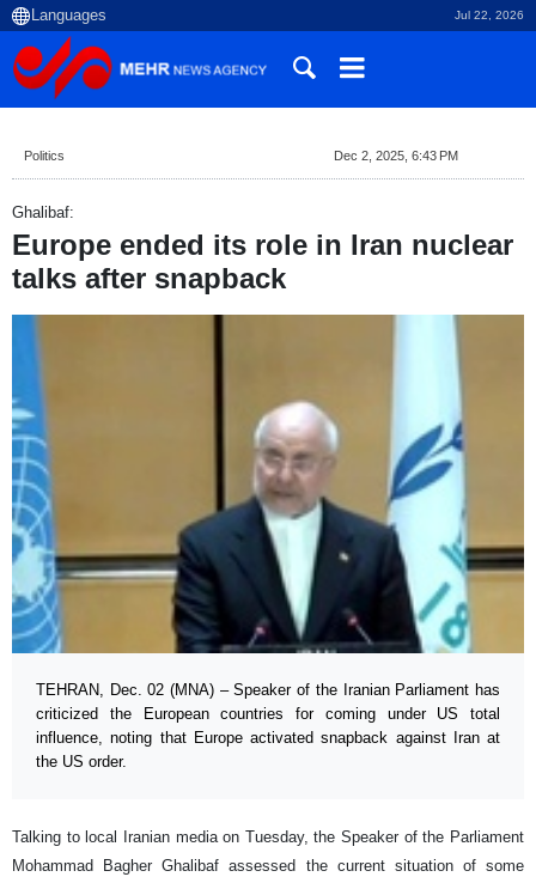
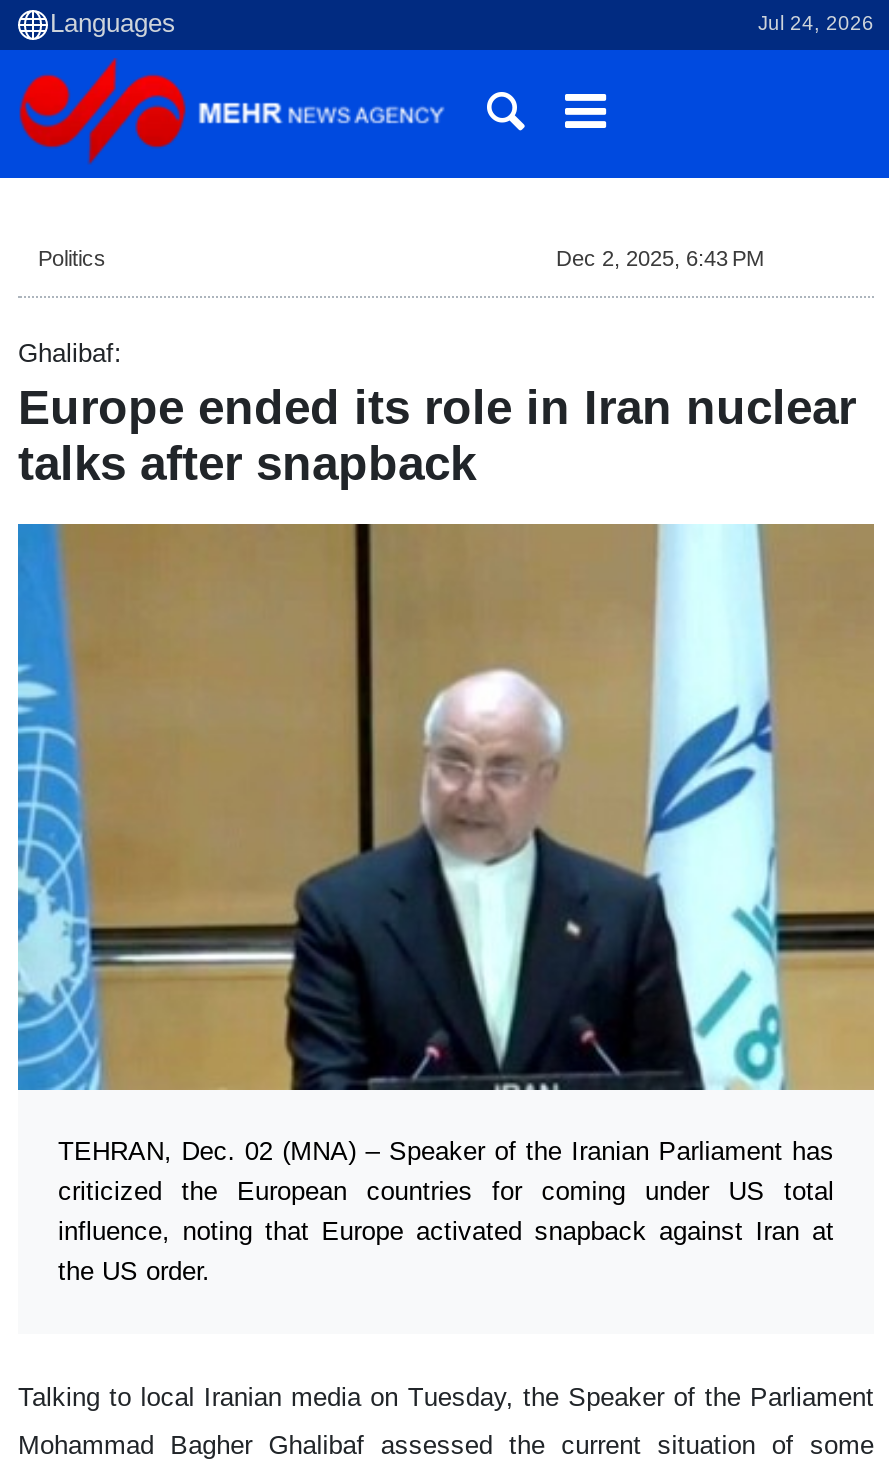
[455,8,524,22] Jul 22, 2026 -> [758,12,874,34] Jul 24, 2026

